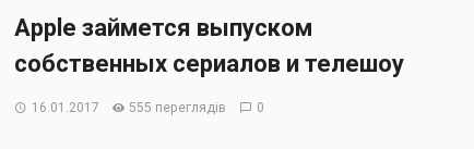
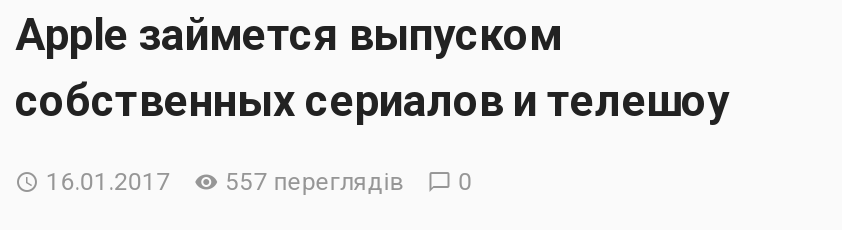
[31,100,264,115] 16.01.2017 555 переглядів 0 -> [46,167,473,195] 16.01.2017 557 переглядів 0

